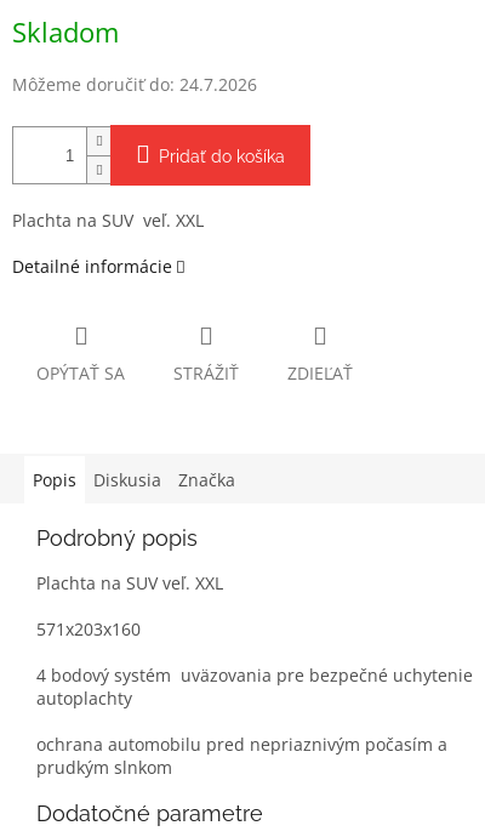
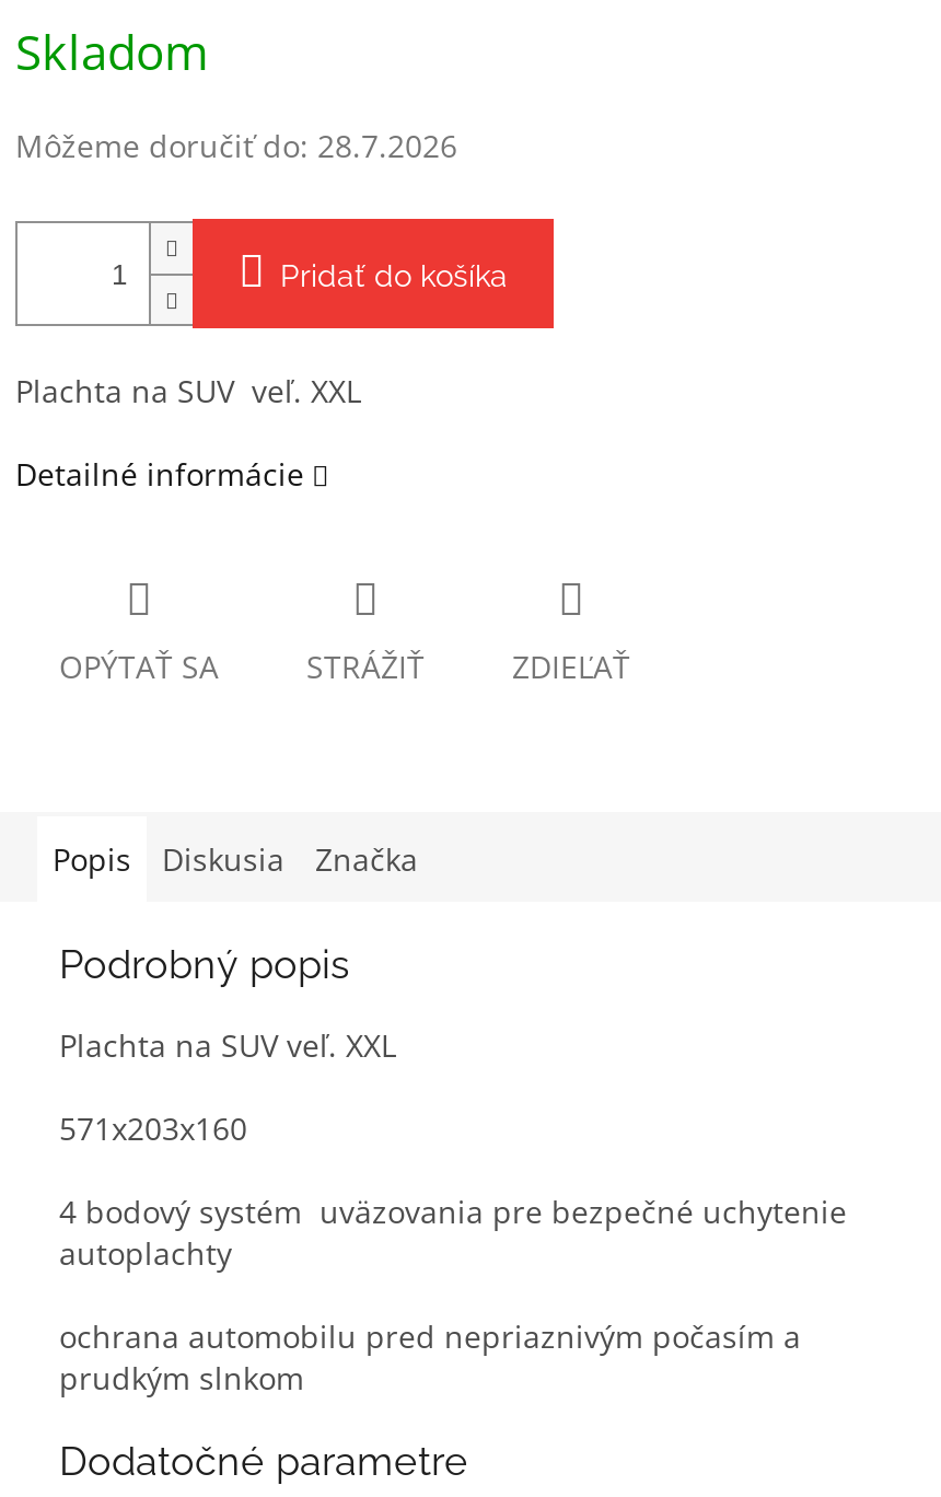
[12,73,257,96] Môžeme doručiť do: 24.7.2026 -> [15,126,457,167] Môžeme doručiť do: 28.7.2026

